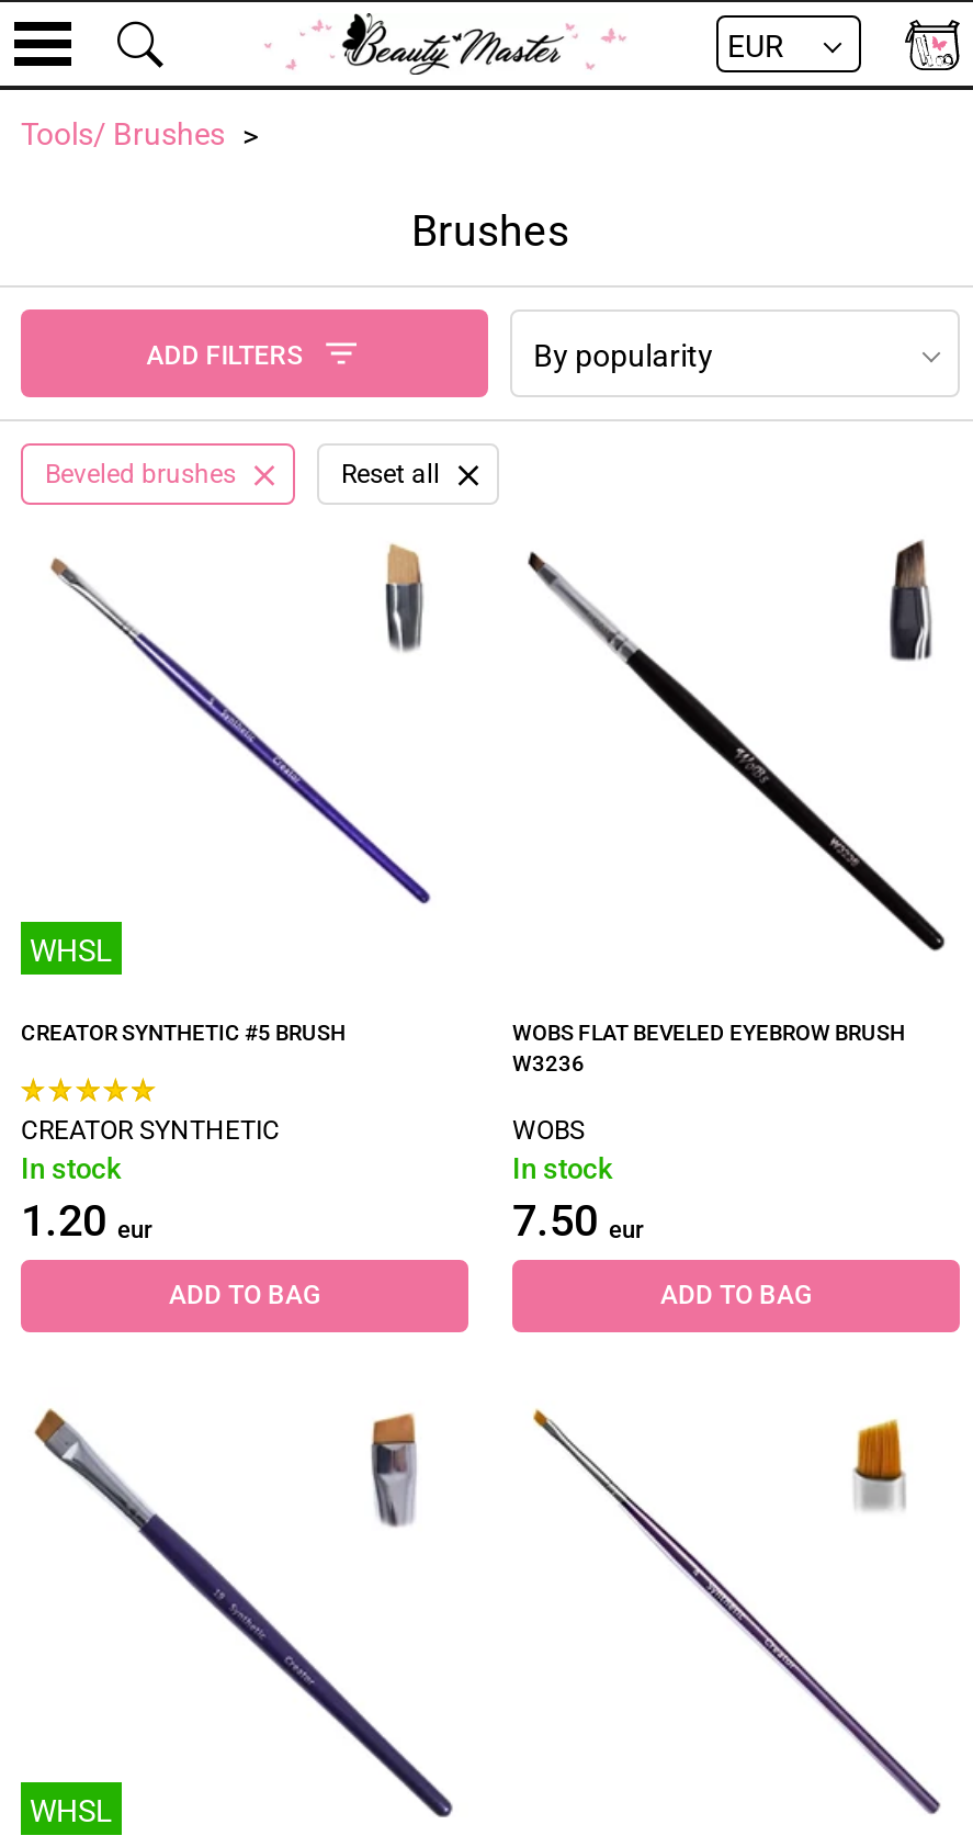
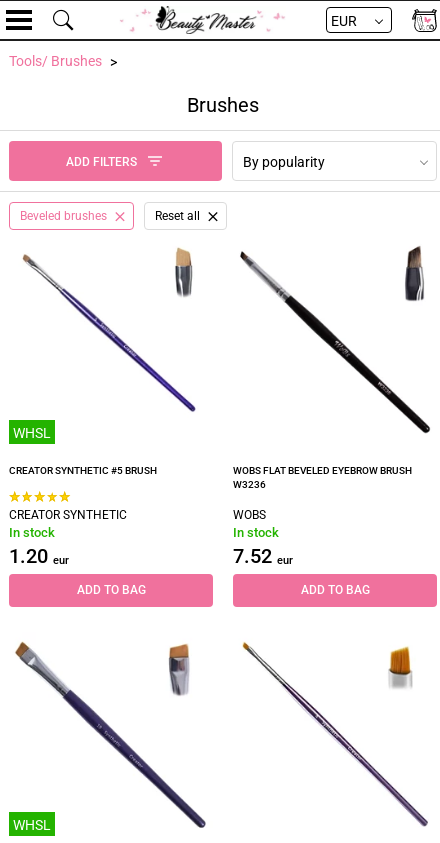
[512,1195,644,1247] 7.50 eur -> [233,544,293,568] 7.52 eur

